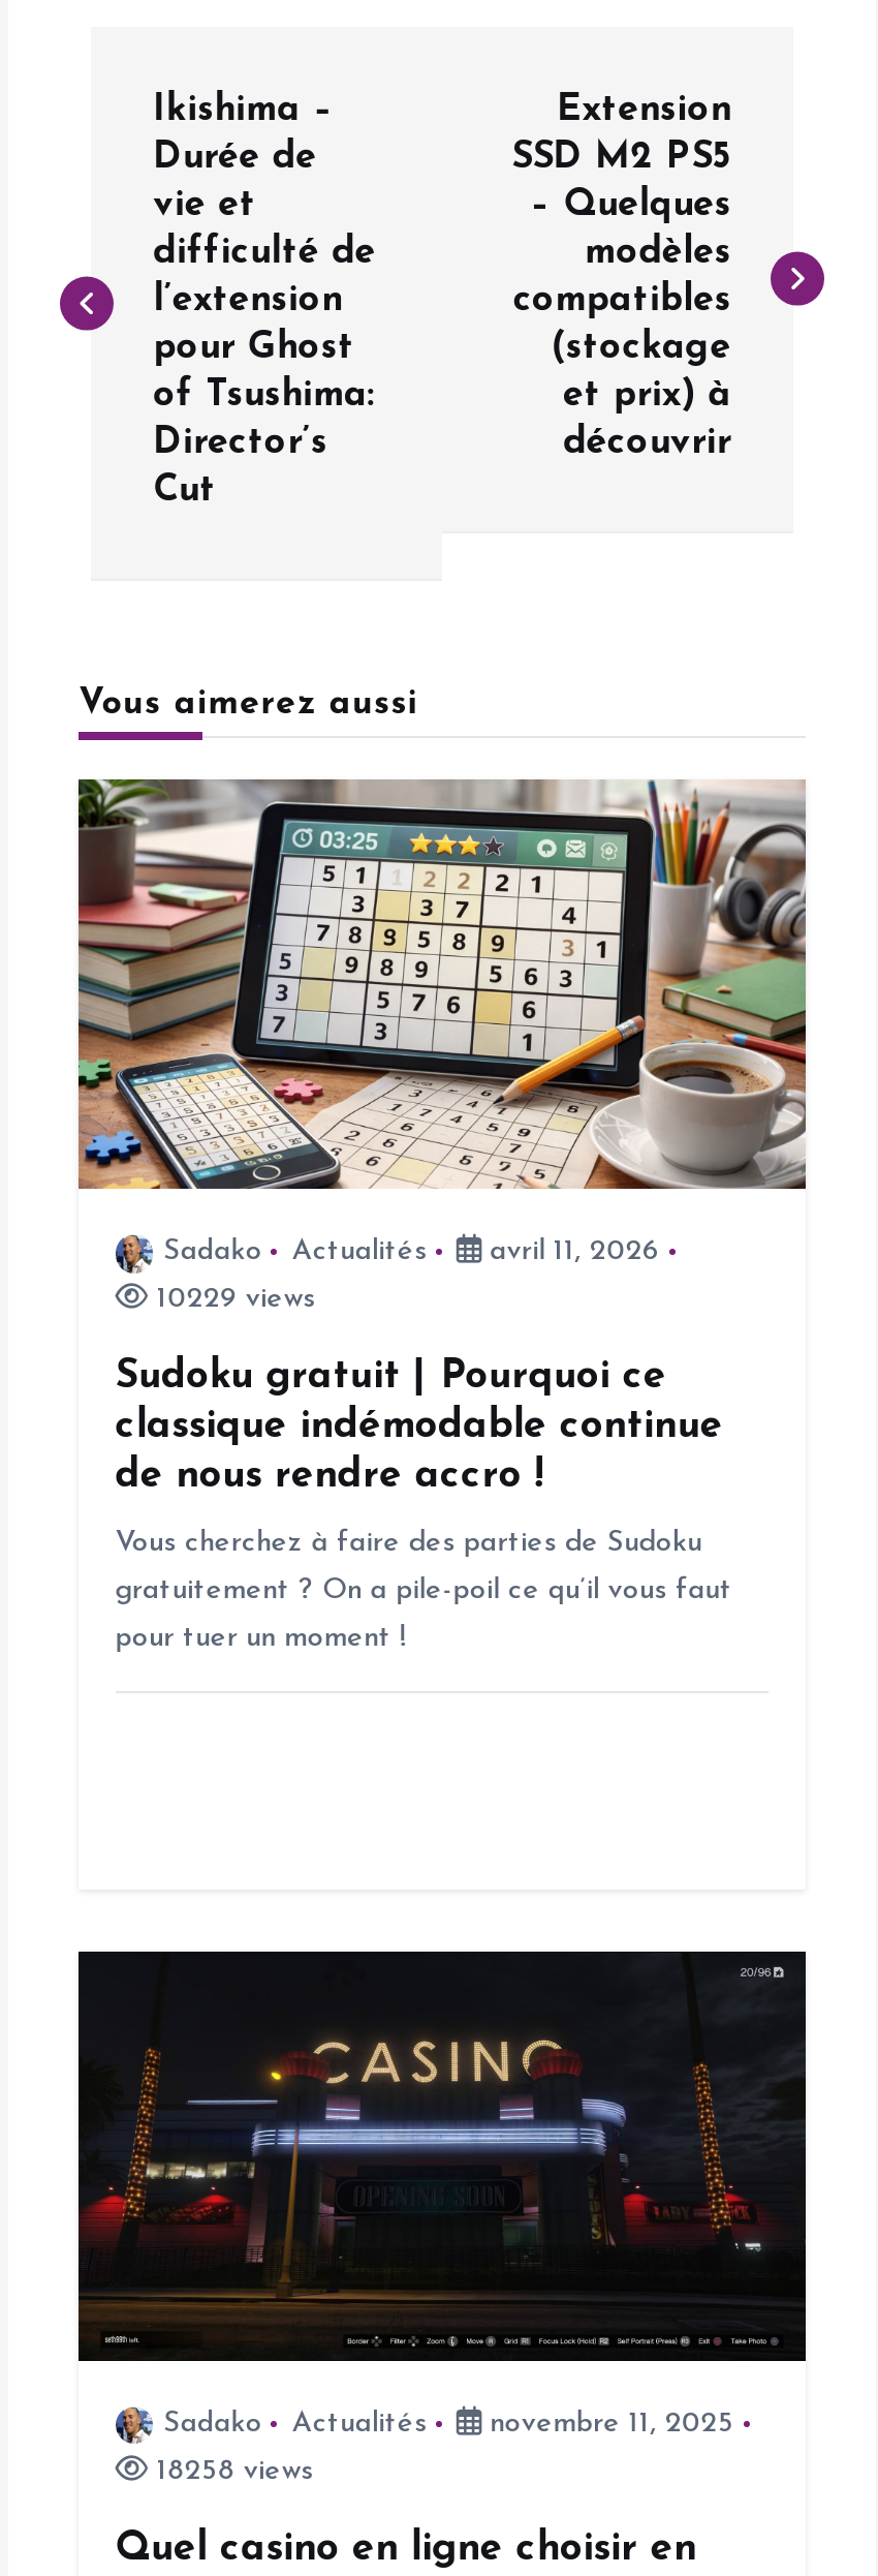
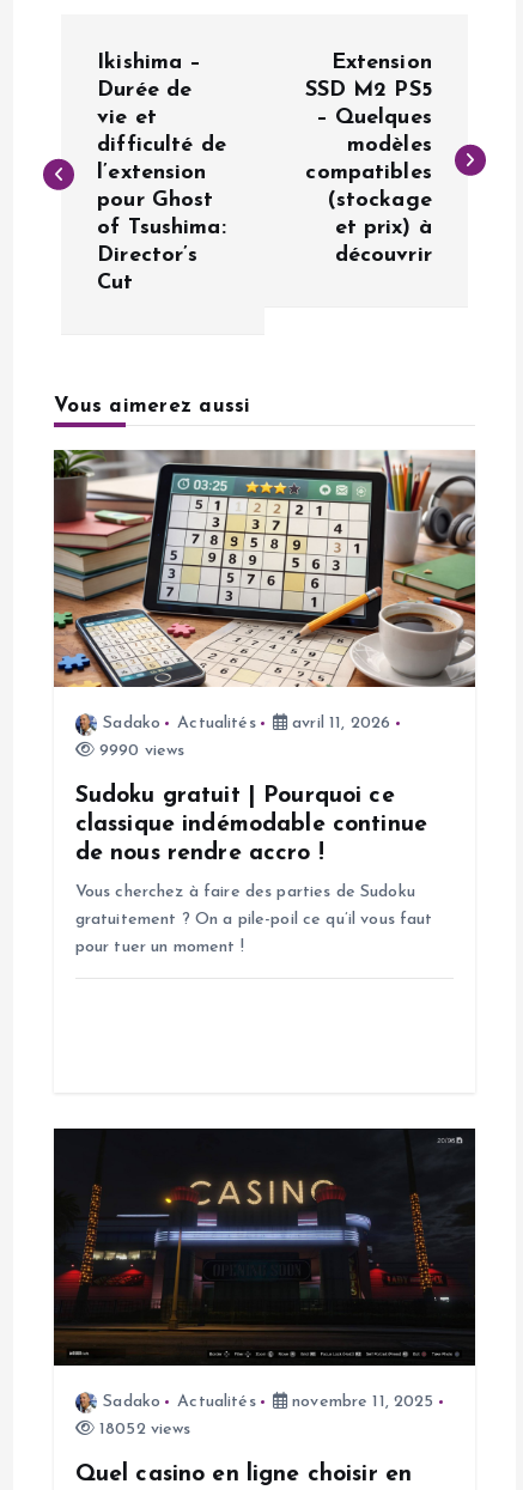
[149,1284,315,1315] 10229 views -> [94,742,185,760] 9990 views
[149,2456,313,2487] 18258 views -> [94,1420,191,1438] 18052 views

